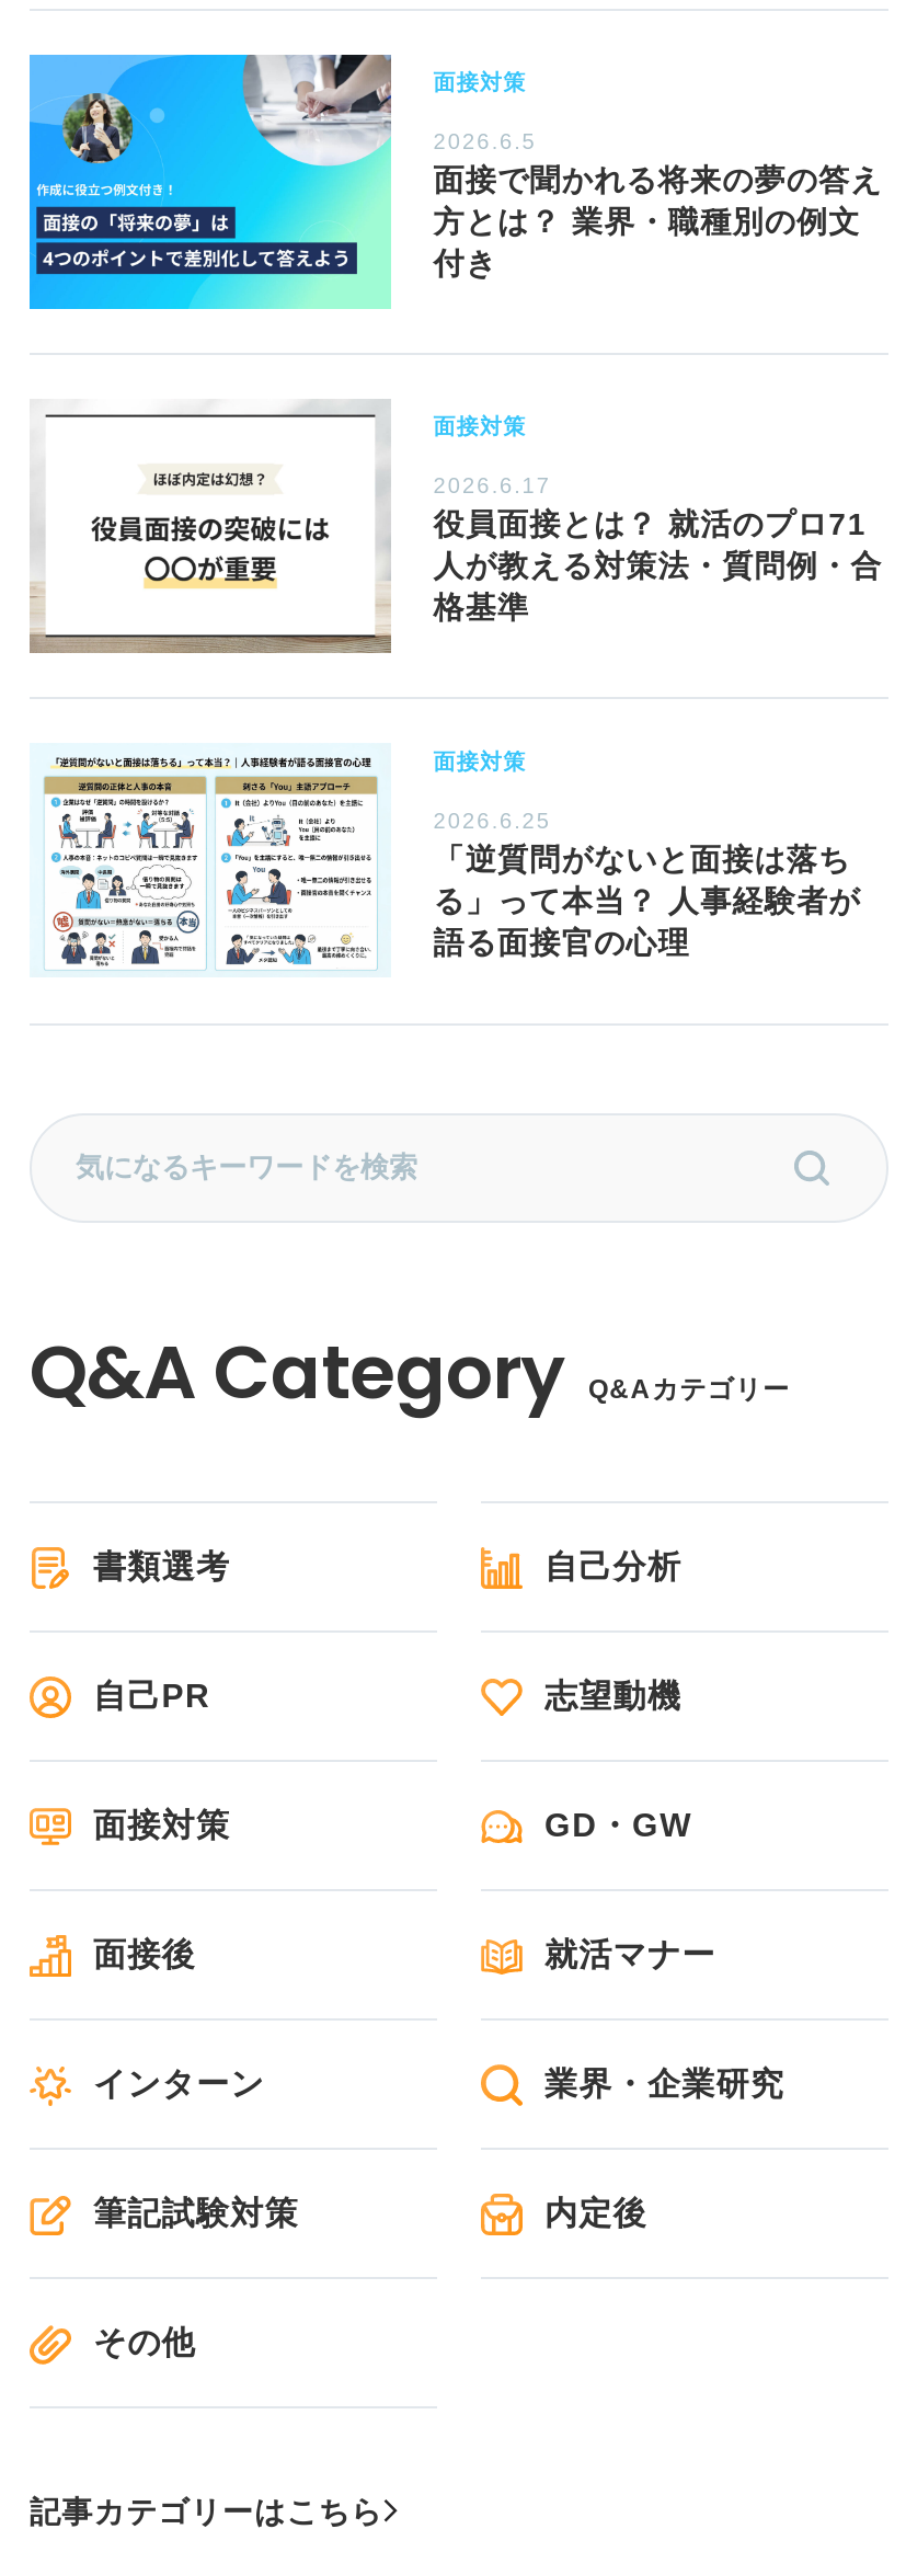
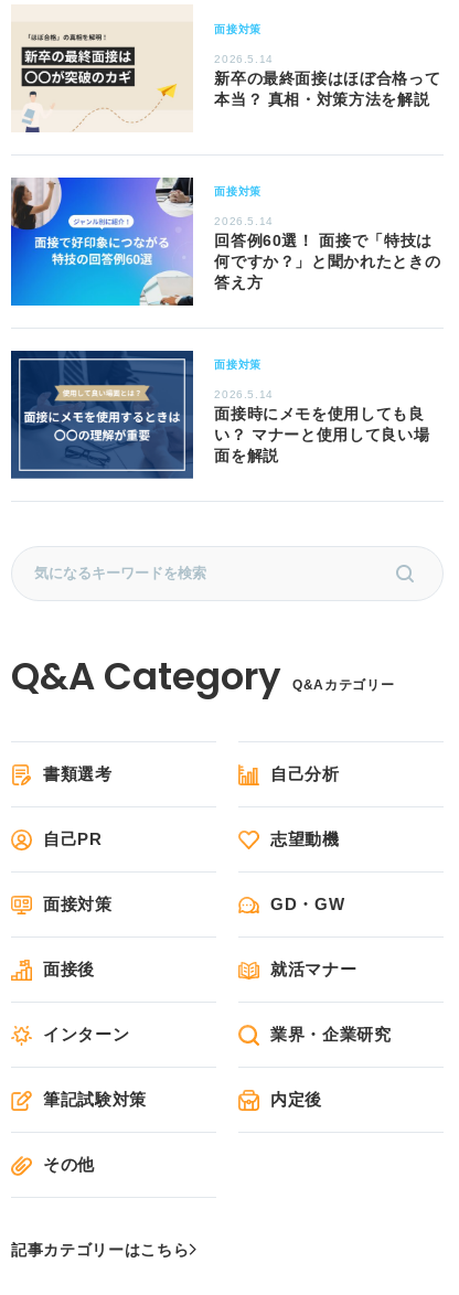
[27,39,883,311] [image] | 2026.6.5 | 面接で聞かれる将来の夢の答え | 方とは？ 業界・職種別の例文 | 付き -> [11,15,441,133] [image] | 2026.5.14 | 新卒の最終面接はほぼ合格って | 本当？ 真相・対策方法を解説
[27,397,883,655] [image] | 2026.6.17 | 役員面接とは？ 就活のプロ71 | 人が教える対策法・質問例・合 | 格基準 -> [10,176,441,307] [image] | 2026.5.14 | 回答例60選！ 面接で「特技は | 何ですか？」と聞かれたときの | 答え方
[30,741,861,977] [image] | 2026.6.25 | 「逆質問がないと面接は落ち | る」って本当？ 人事経験者が | 語る面接官の心理 -> [10,350,430,480] [image] | 2026.5.14 | 面接時にメモを使用しても良 | い？ マナーと使用して良い場 | 面を解説

